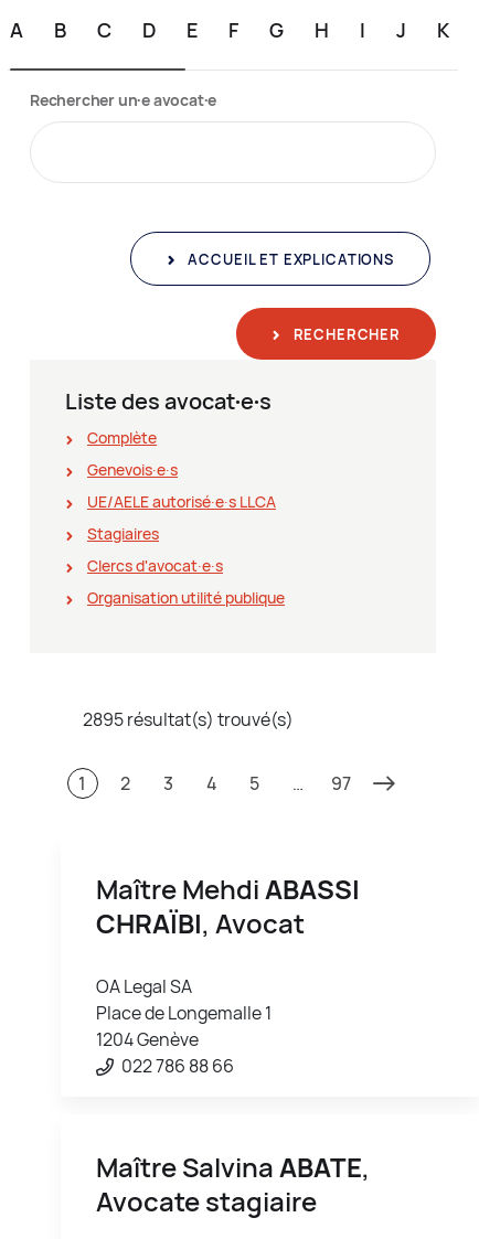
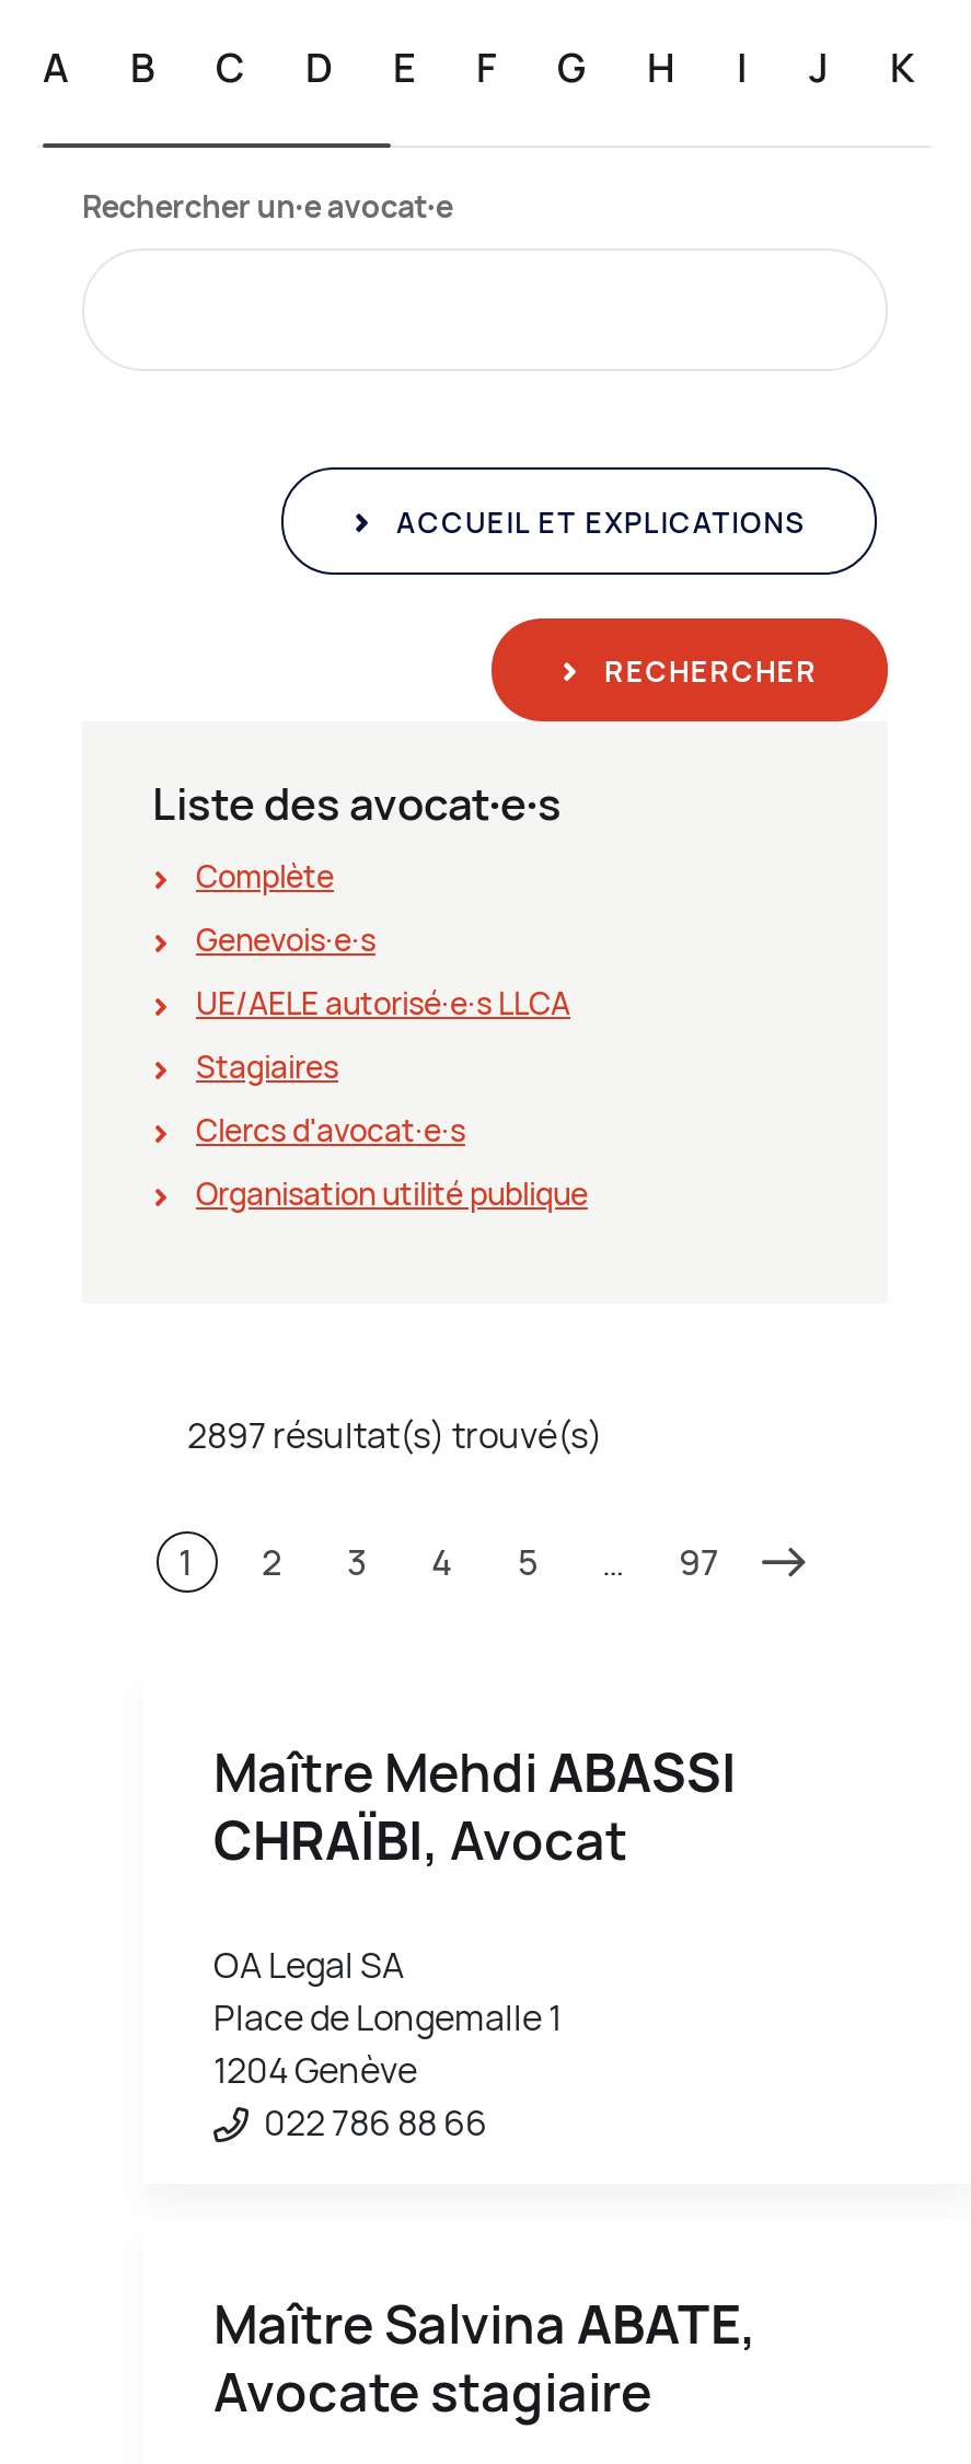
[83,707,294,731] 2895 résultat(s) trouvé(s) -> [187,1411,603,1459] 2897 résultat(s) trouvé(s)

